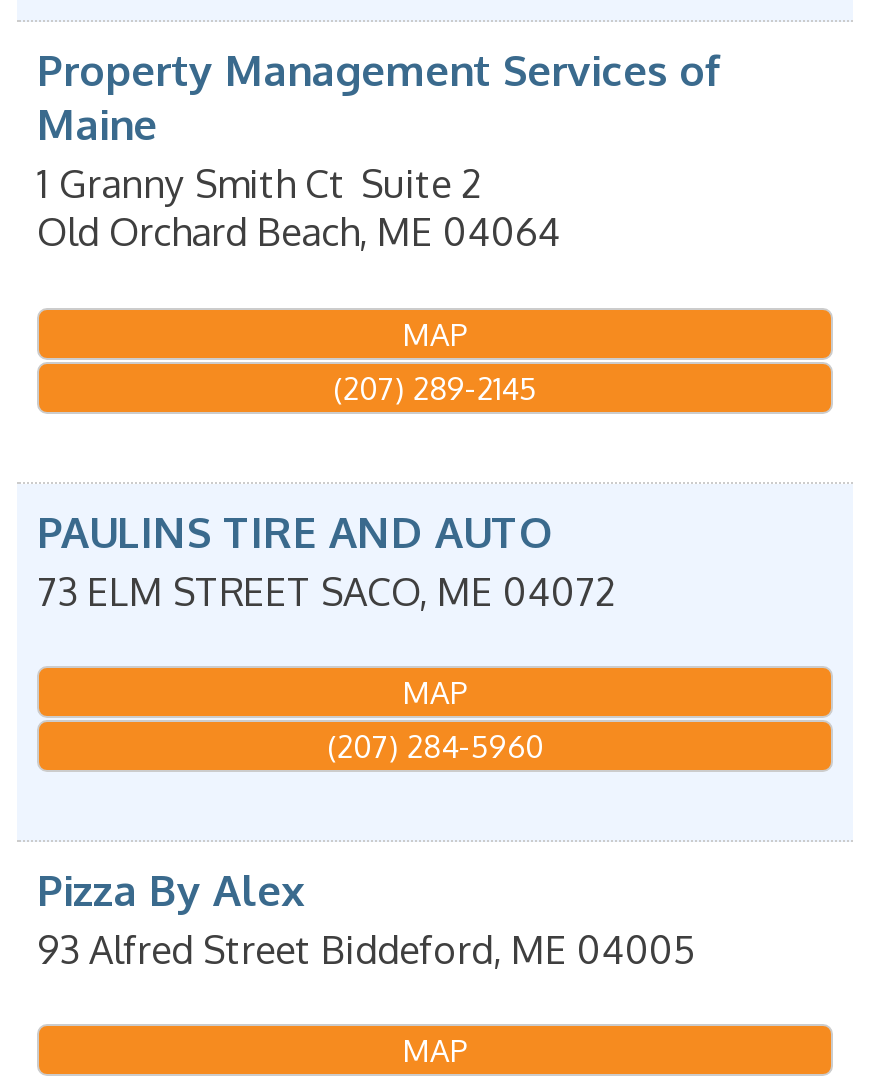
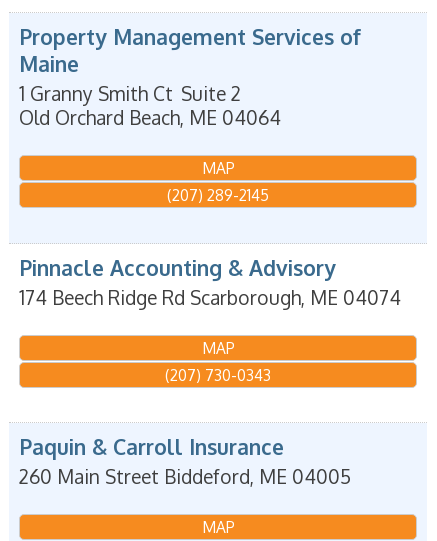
[37,503,615,615] PAULINS TIRE AND AUTO | 73 ELM STREET SACO, ME 04072 -> [19,254,401,310] Pinnacle Accounting & Advisory | 174 Beech Ridge Rd Scarborough, ME 04074
[327,726,543,766] (207) 284-5960 -> [165,365,271,385] (207) 730-0343
[37,862,695,974] Pizza By Alex | 93 Alfred Street Biddeford, ME 04005 -> [19,433,351,489] Paquin & Carroll Insurance | 260 Main Street Biddeford, ME 04005

